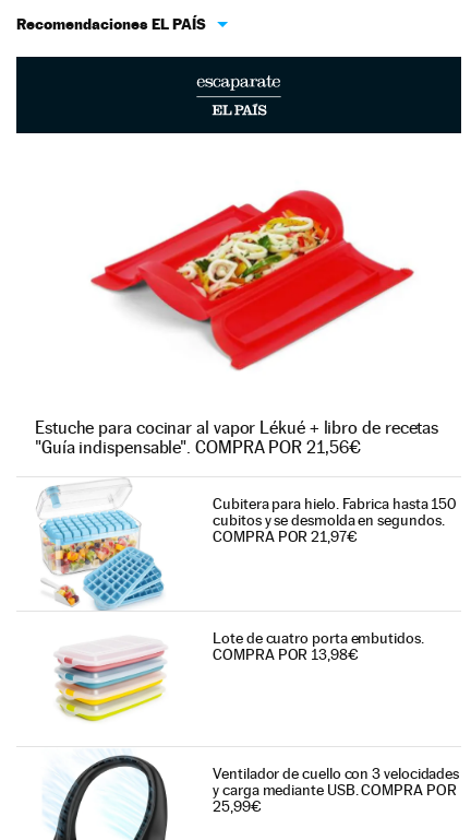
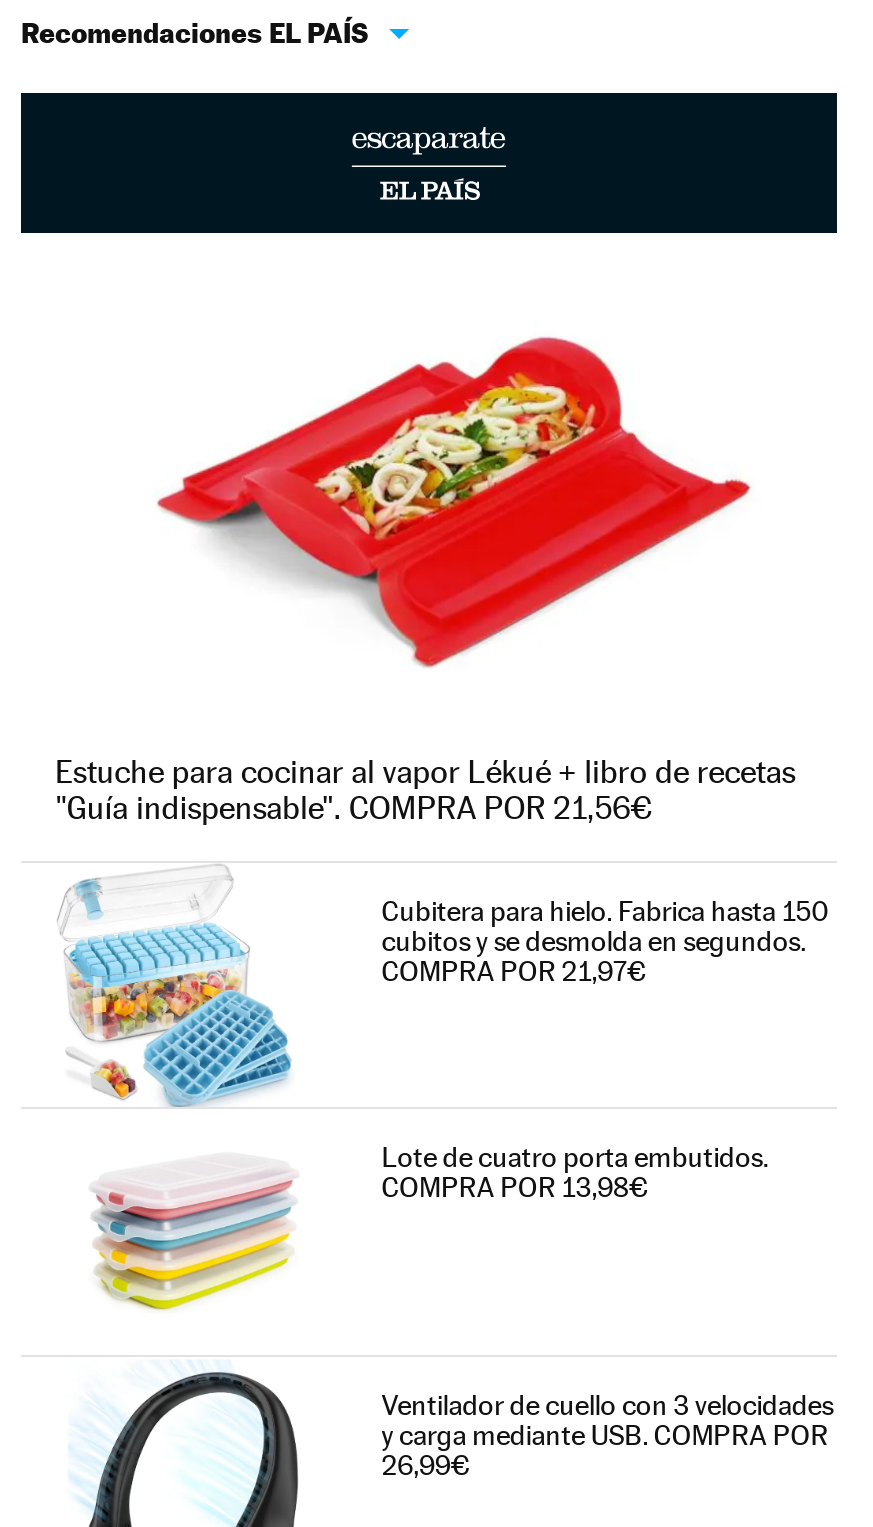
[213,797,261,814] 25,99€ -> [381,1448,470,1480] 26,99€

